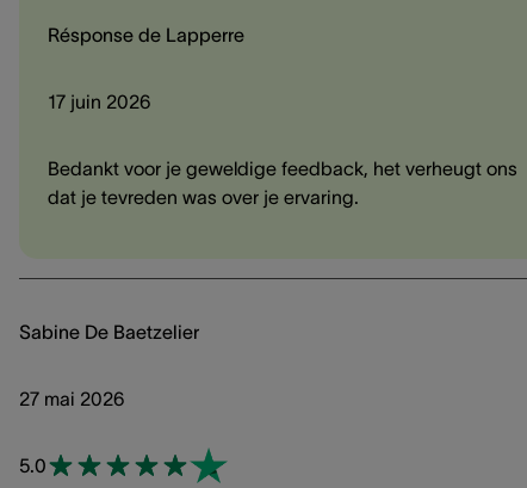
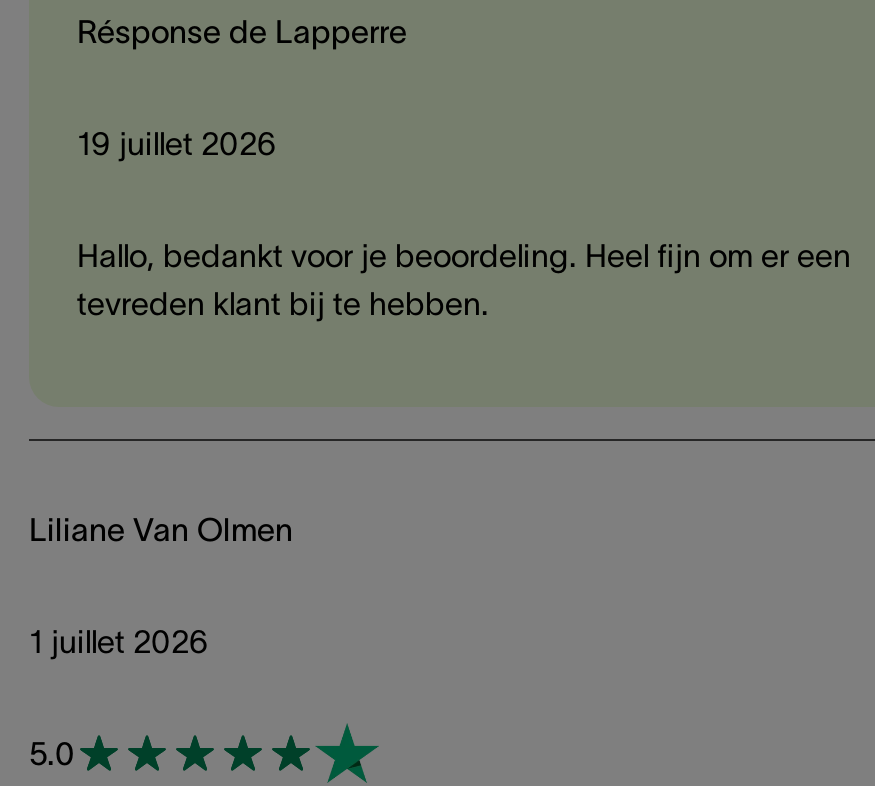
[48,91,151,112] 17 juin 2026 -> [77,125,277,161] 19 juillet 2026
[48,158,517,208] Bedankt voor je geweldige feedback, het verheugt ons | dat je tevreden was over je ervaring. -> [77,237,851,321] Hallo, bedankt voor je beoordeling. Heel fijn om er een | tevreden klant bij te hebben.
[19,321,199,343] Sabine De Baetzelier -> [29,511,293,547] Liliane Van Olmen
[19,388,125,409] 27 mai 2026 -> [29,623,209,659] 1 juillet 2026

